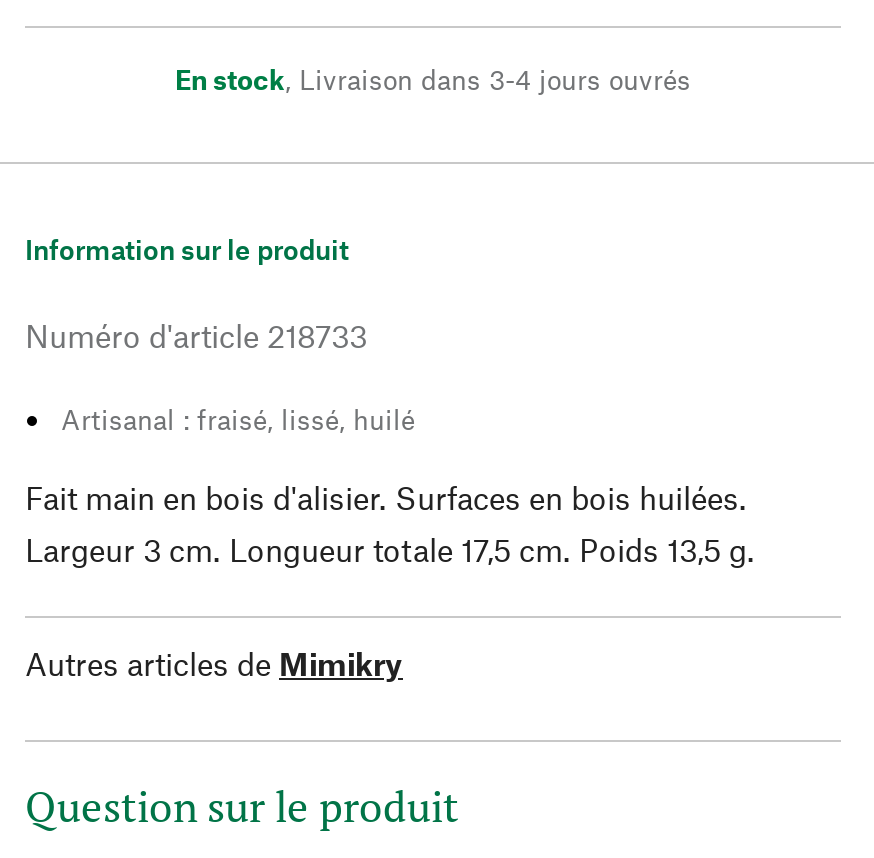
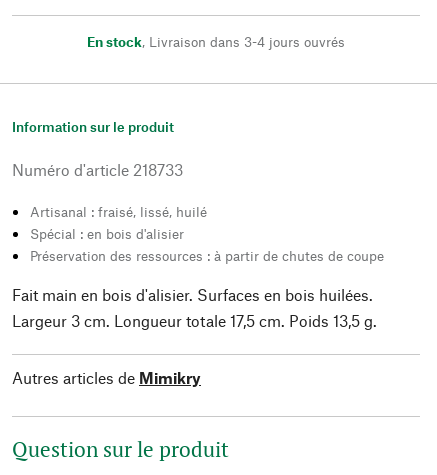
none -> [30,225,384,264] Spécial : en bois d'alisier | Préservation des ressources : à partir de chutes de coupe

